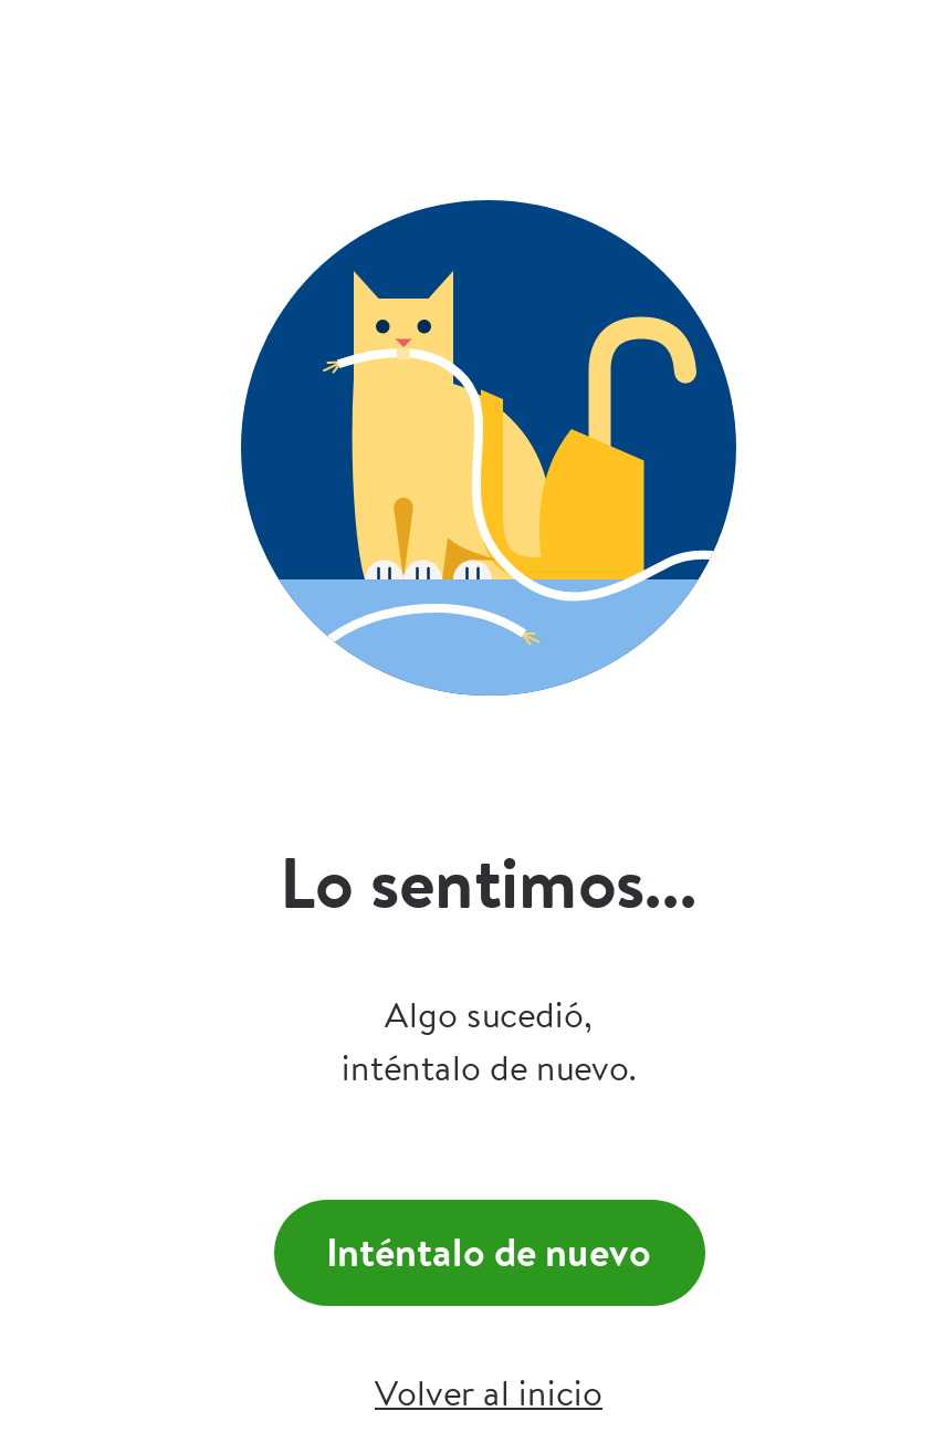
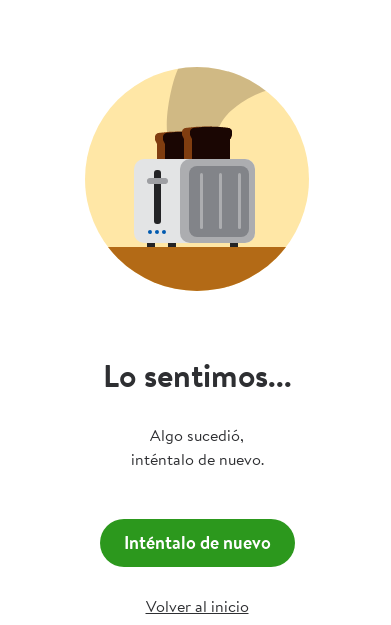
[239,198,738,698] [image] -> [85,66,309,292] [image]

